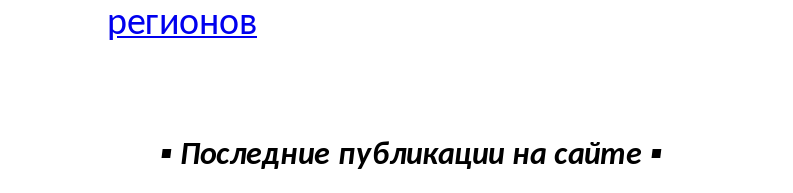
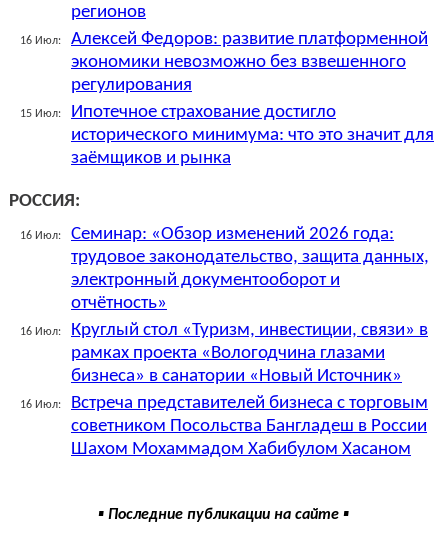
none -> [9,30,434,459] 16 Июл: | Алексей Федоров: развитие платформенной | экономики невозможно без взвешенного | регулирования | 15 Июл: | Ипотечное страхование достигло | исторического минимума: что это значит для | заёмщиков и рынка | РОССИЯ: | 16 Июл: | Семинар: «Обзор изменений 2026 года: | трудовое законодательство, защита данных, | электронный документооборот и | отчётность» | 16 Июл: | Круглый стол «Туризм, инвестиции, связи» в | рамках проекта «Вологодчина глазами | бизнеса» в санатории «Новый Источник» | 16 Июл: | Встреча представителей бизнеса с торговым | советником Посольства Бангладеш в России | Шахом Мохаммадом Хабибулом Хасаном

